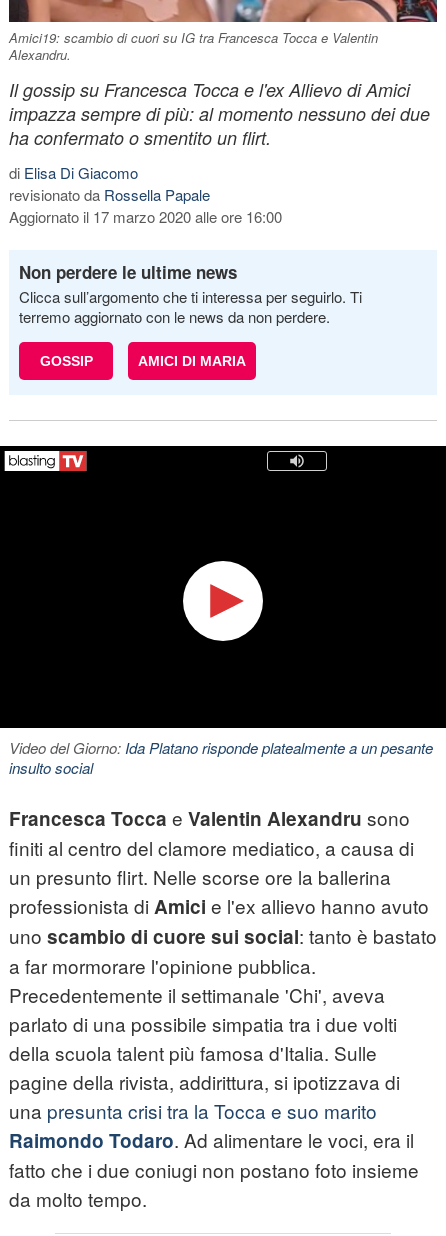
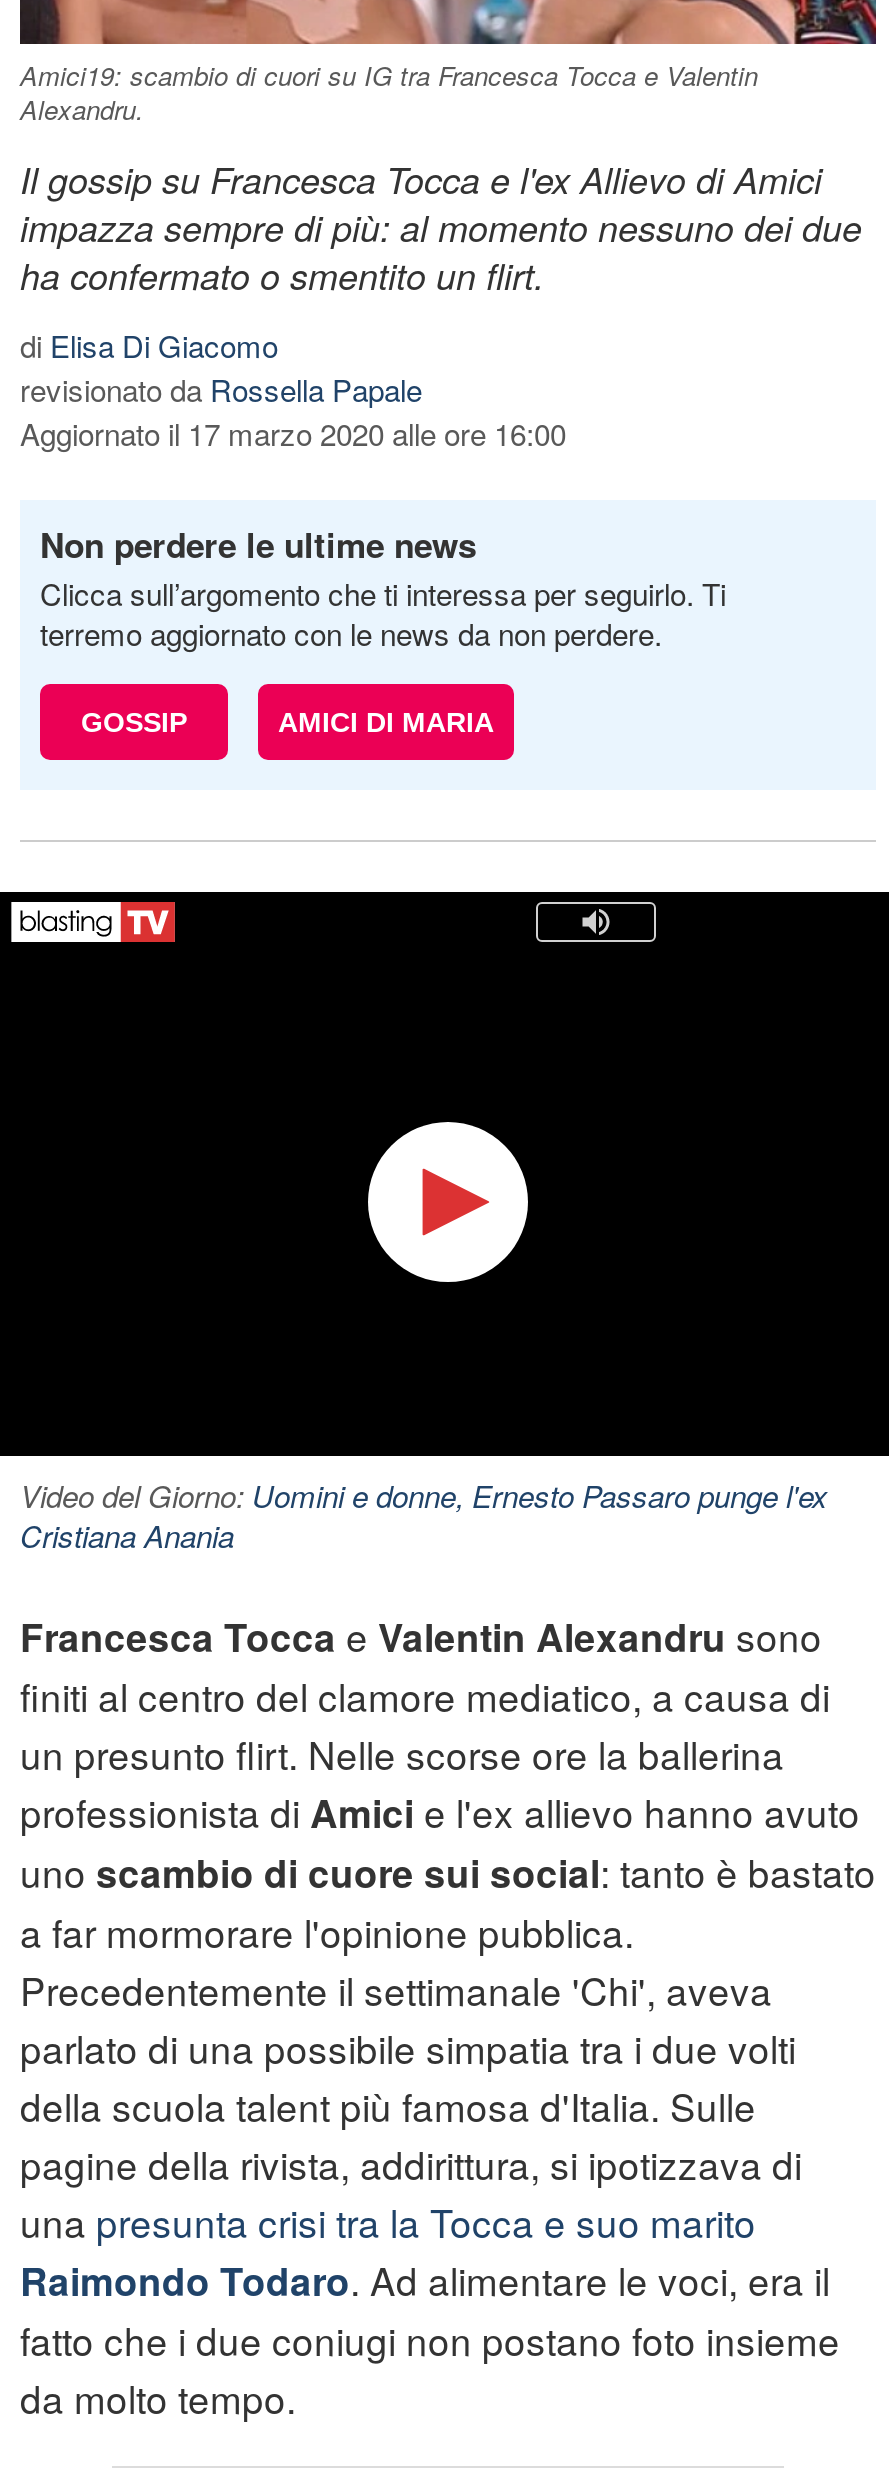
[9,737,433,778] Video del Giorno: Ida Platano risponde platealmente a un pesante | insulto social -> [20,1475,828,1557] Video del Giorno: Uomini e donne, Ernesto Passaro punge l'ex | Cristiana Anania

